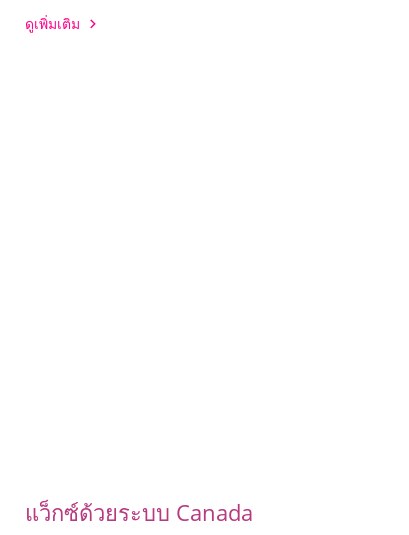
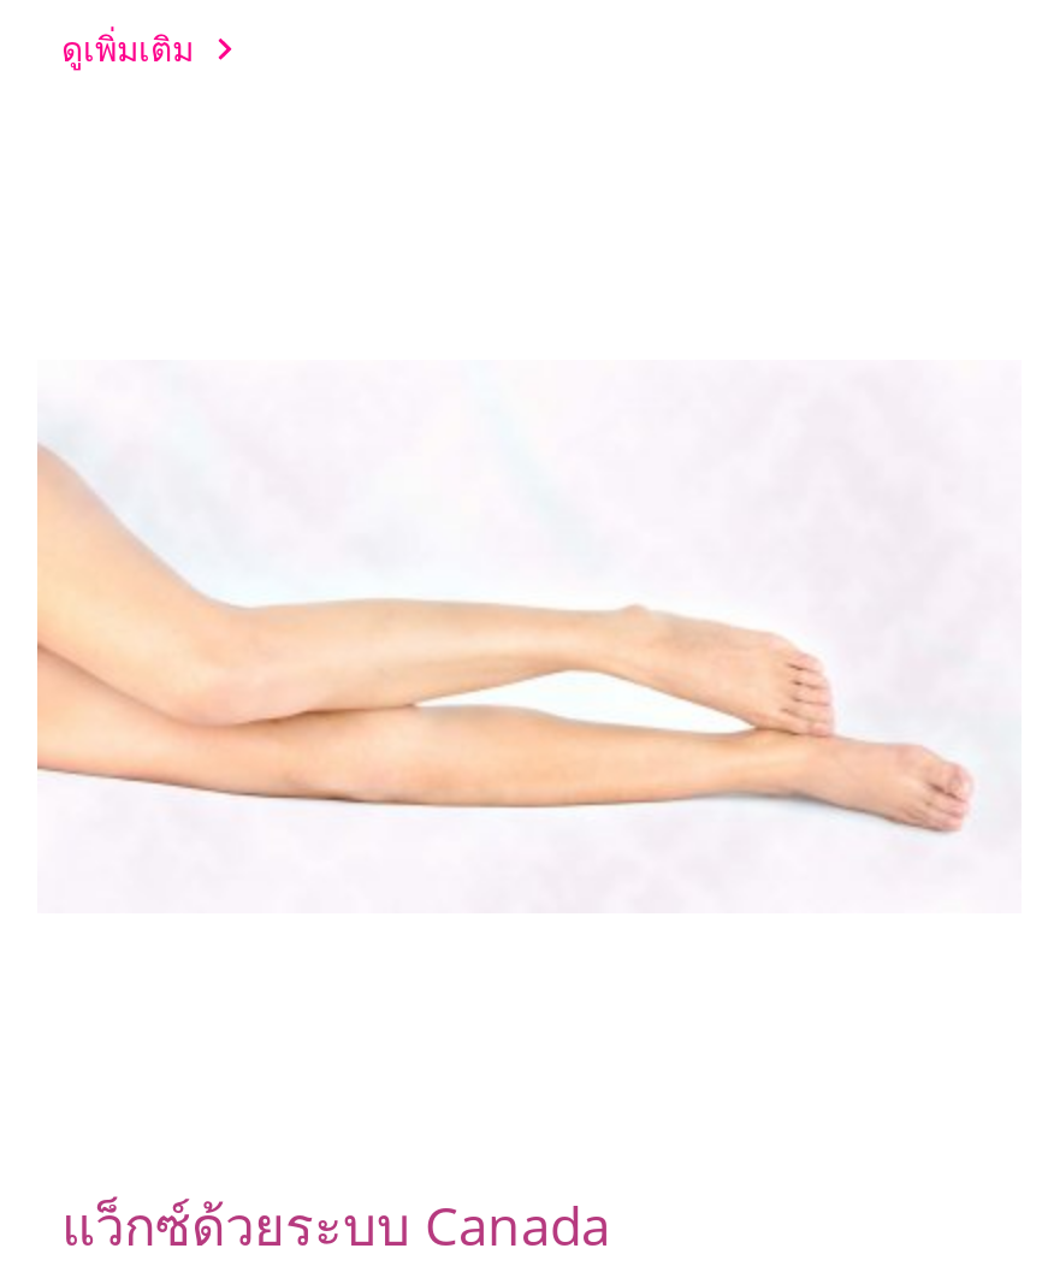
none -> [35,362,1022,913] [image]

